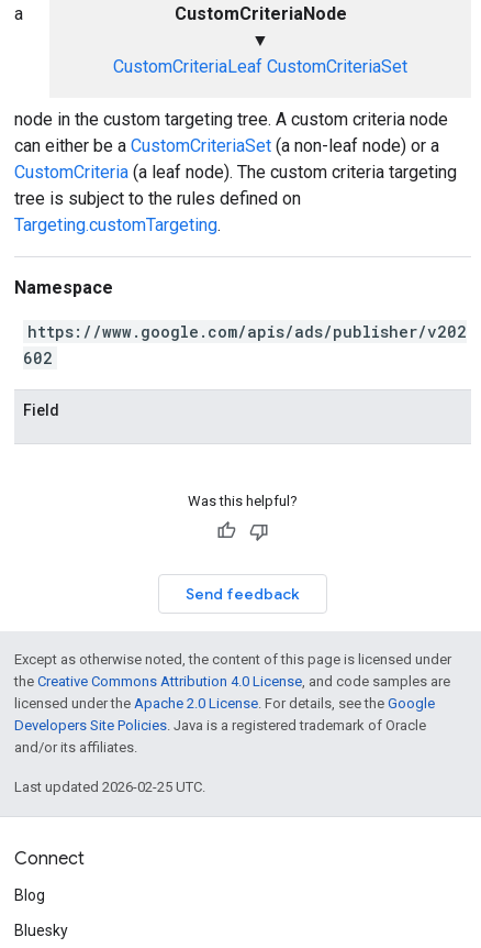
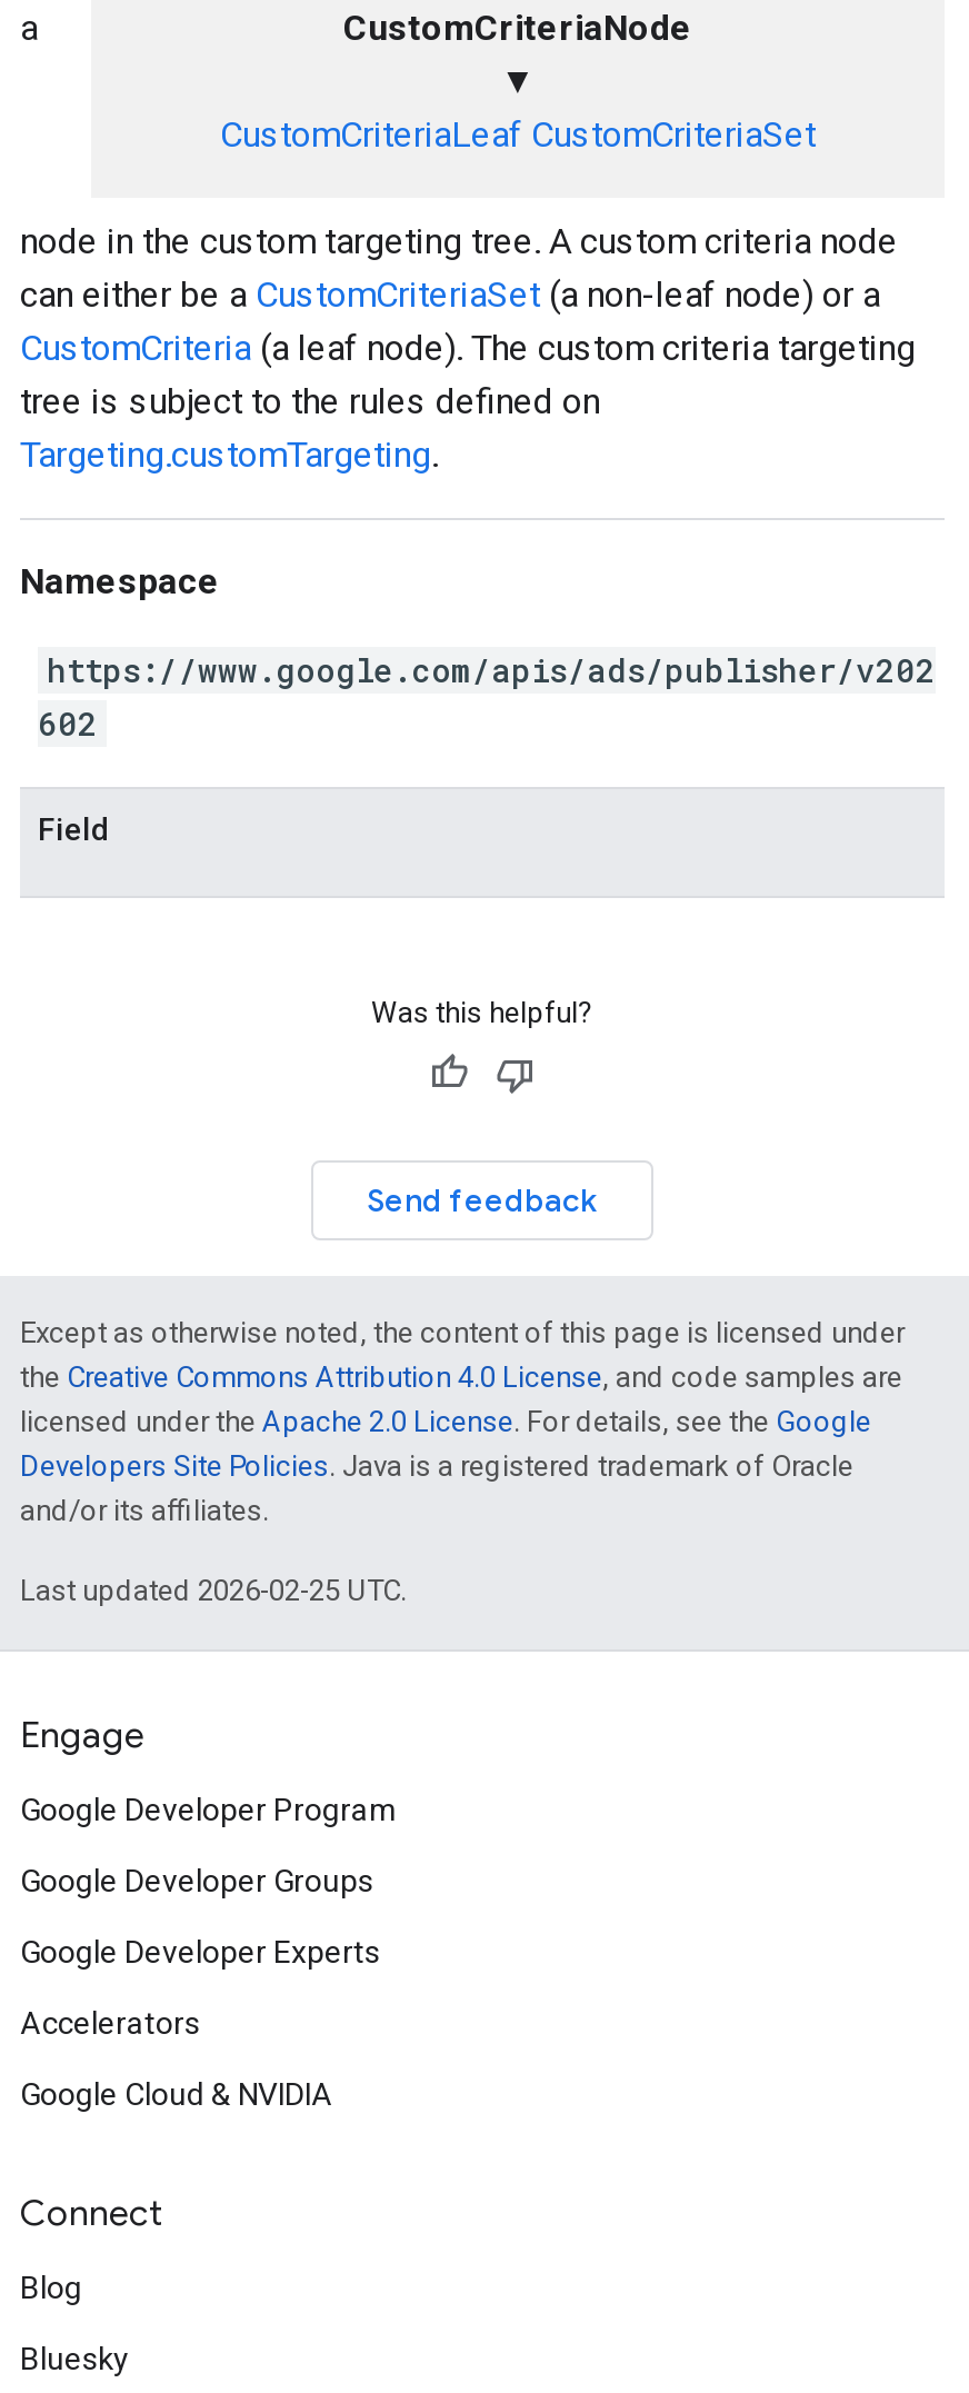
none -> [20,1714,398,2112] Engage | Google Developer Program | Google Developer Groups | Google Developer Experts | Accelerators | Google Cloud & NVIDIA

